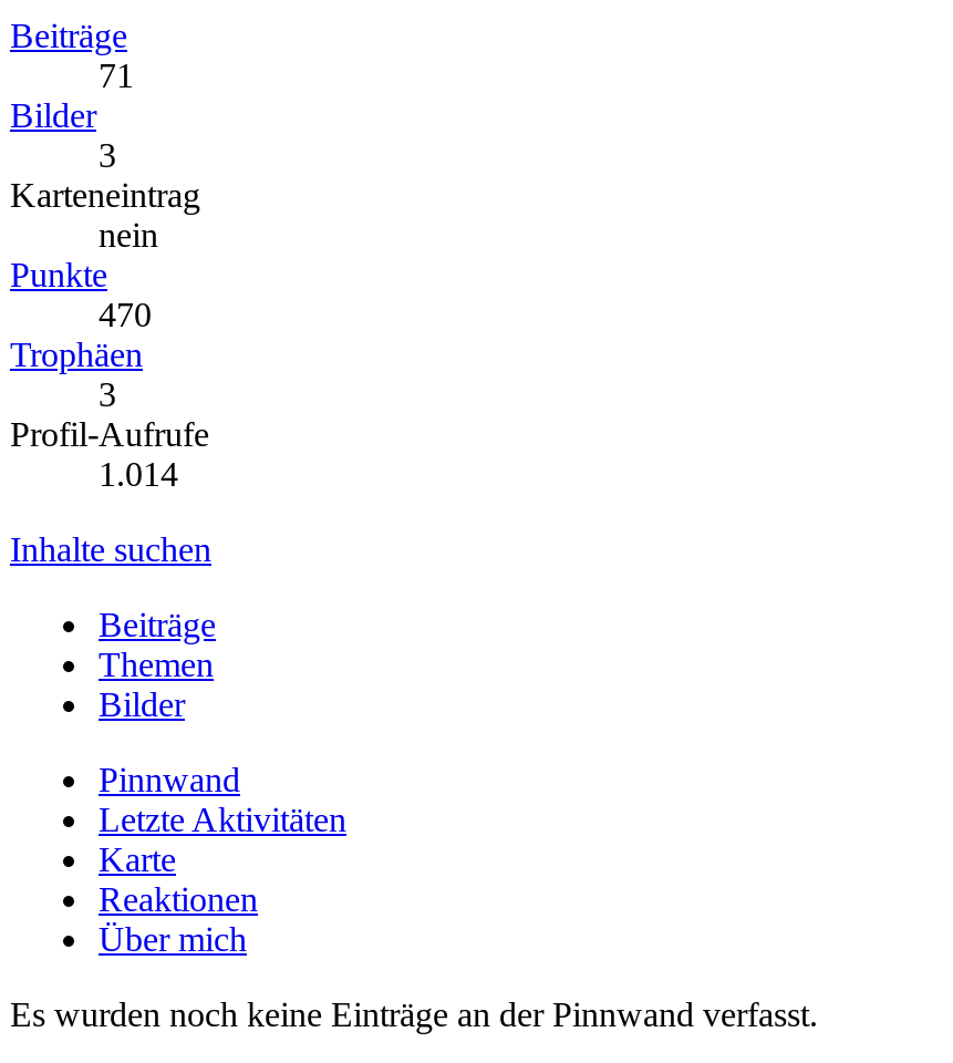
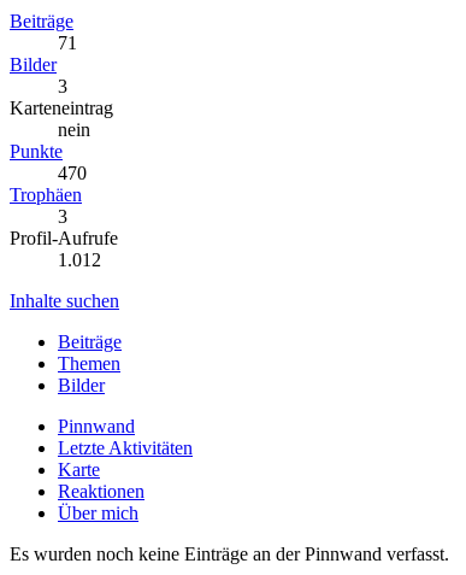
[99,455,178,492] 1.014 -> [58,249,101,270] 1.012

